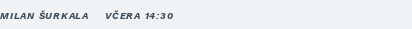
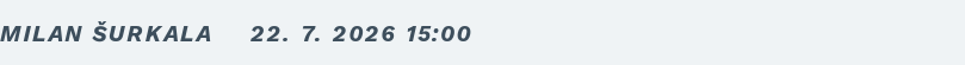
[0,10,173,21] MILAN ŠURKALA VČERA 14:30 -> [0,20,472,46] MILAN ŠURKALA 22. 7. 2026 15:00

